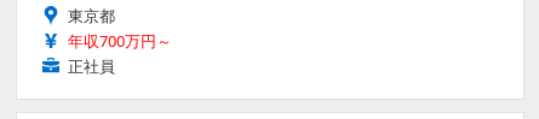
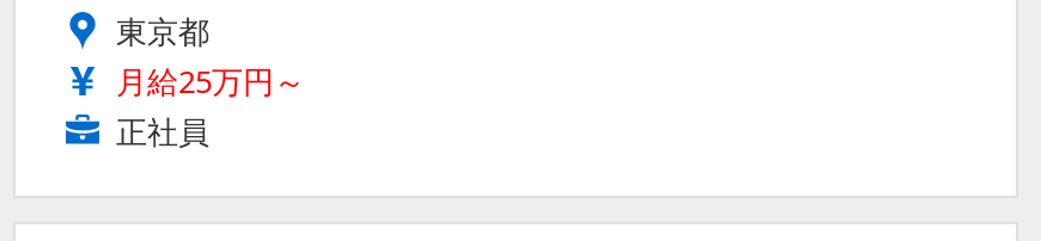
[68,30,172,52] 年収700万円～ -> [116,60,305,103] 月給25万円～

